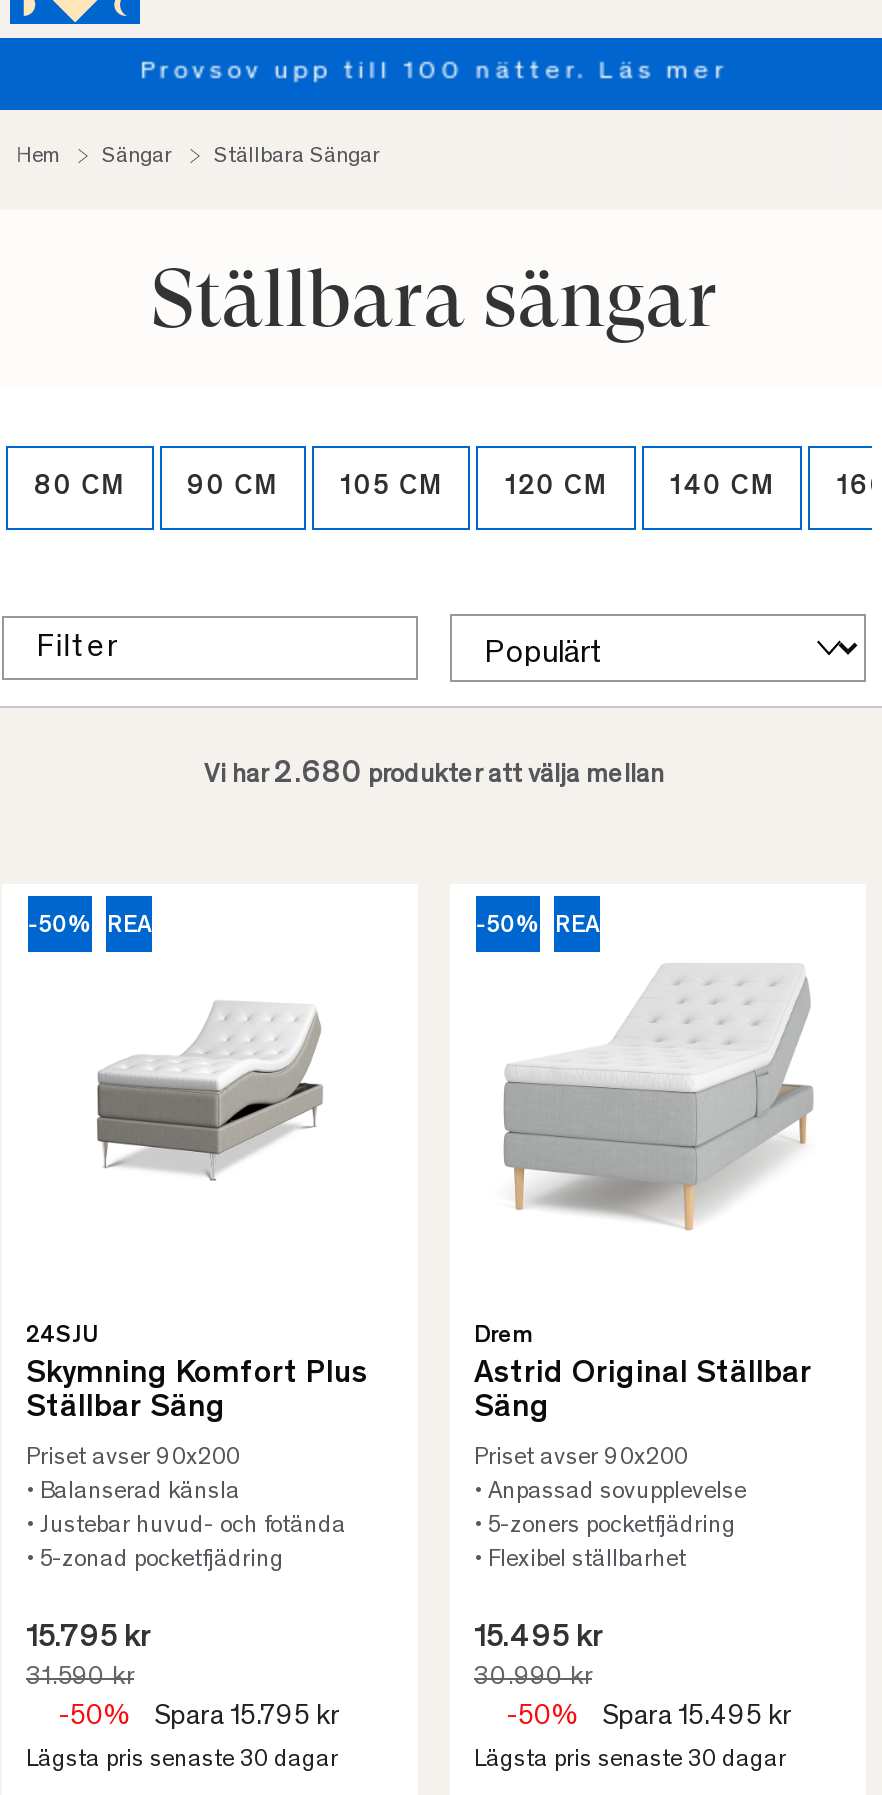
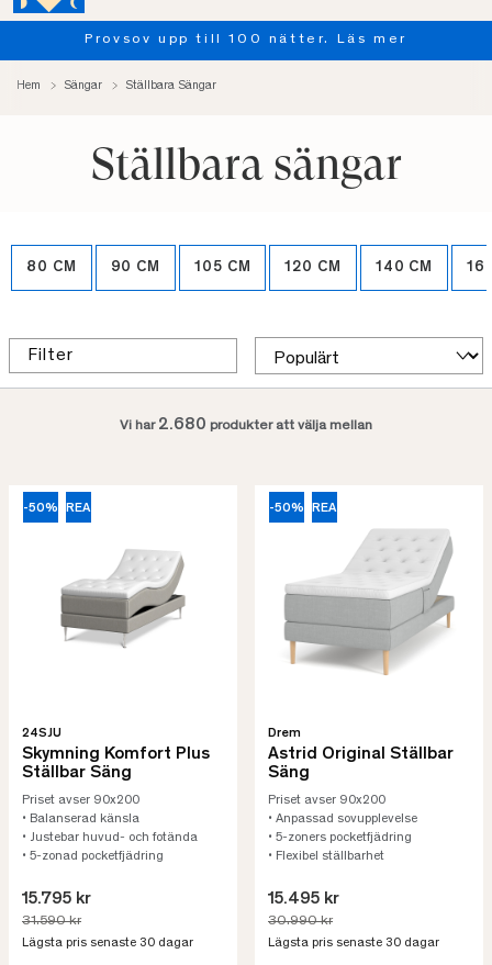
[58,1704,340,1732] -50% | Spara 15.795 kr -> none
[506,1704,792,1732] -50% | Spara 15.495 kr -> none

